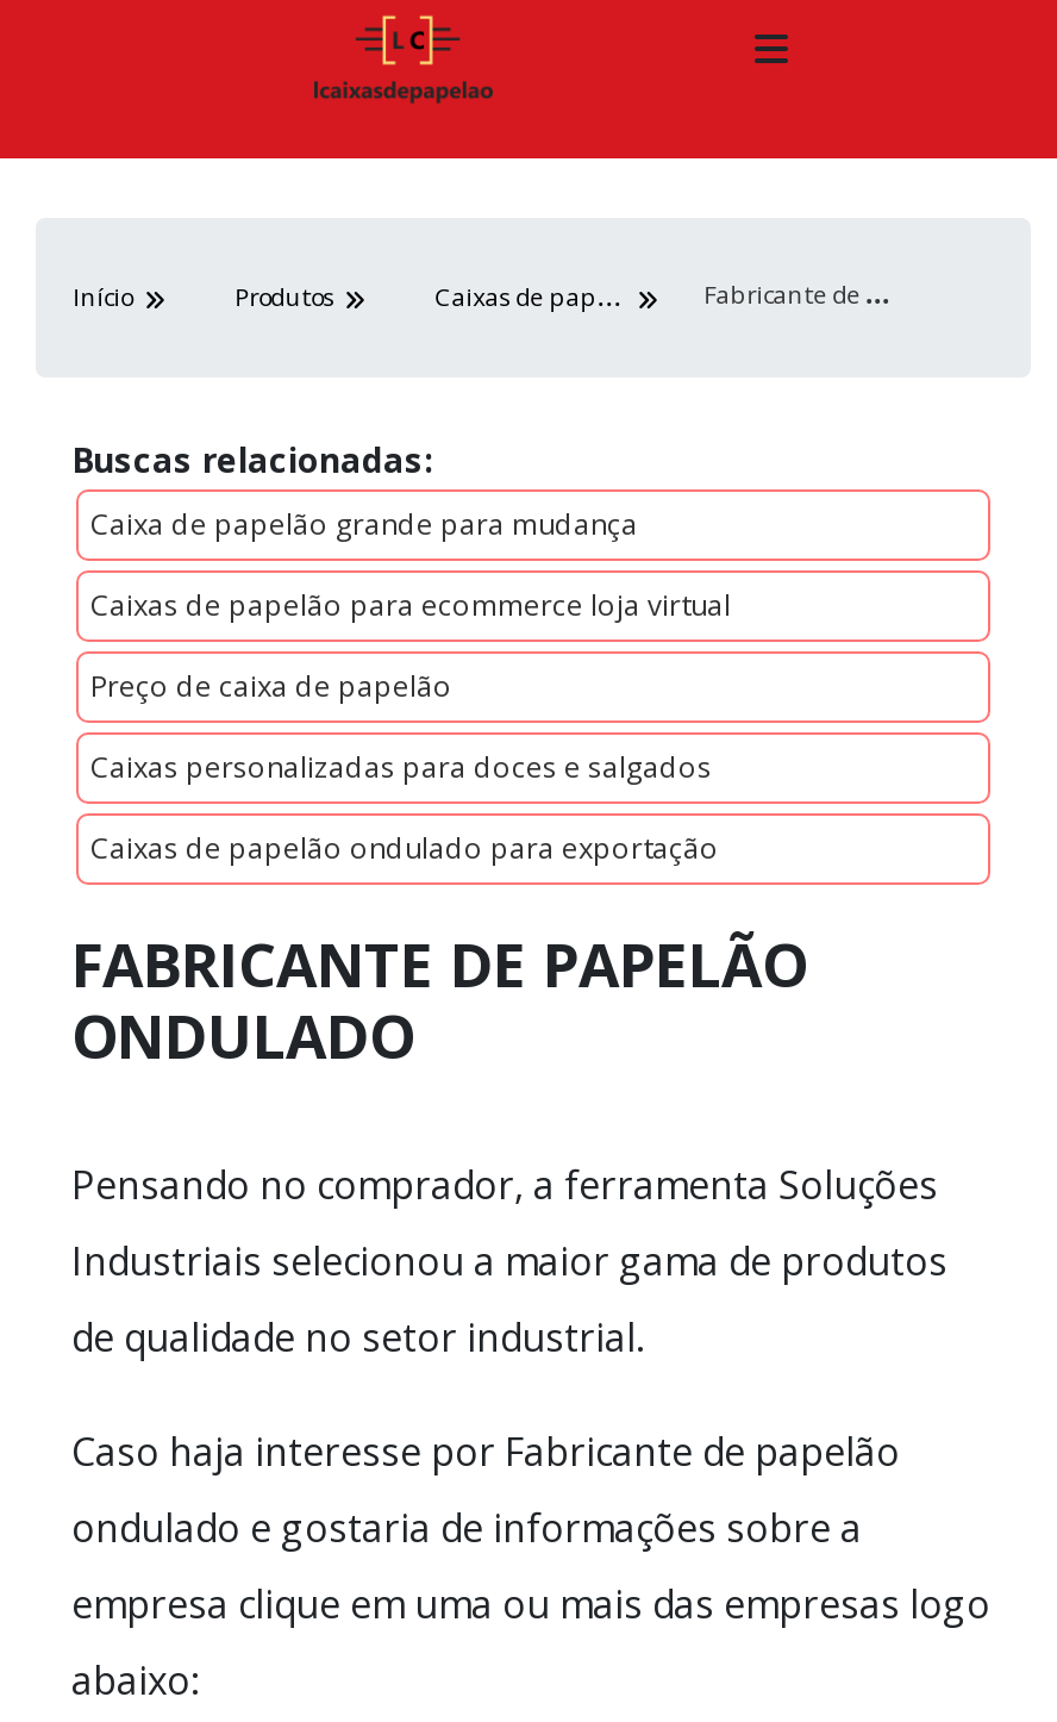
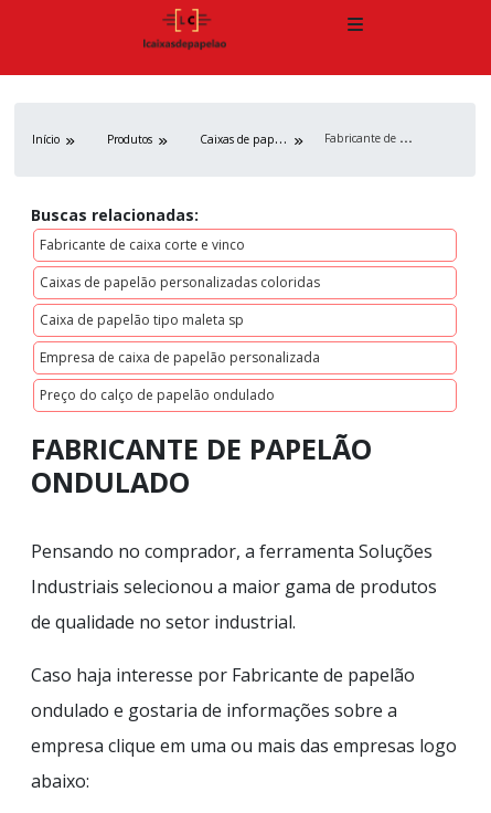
[90,503,638,544] Caixa de papelão grande para mudança -> [40,235,245,254] Fabricante de caixa corte e vinco
[90,584,731,625] Caixas de papelão para ecommerce loja virtual -> [40,273,320,291] Caixas de papelão personalizadas coloridas
[90,665,452,706] Preço de caixa de papelão -> [40,310,244,329] Caixa de papelão tipo maleta sp
[90,746,712,787] Caixas personalizadas para doces e salgados -> [40,348,320,367] Empresa de caixa de papelão personalizada
[90,827,719,868] Caixas de papelão ondulado para exportação -> [40,385,275,404] Preço do calço de papelão ondulado

